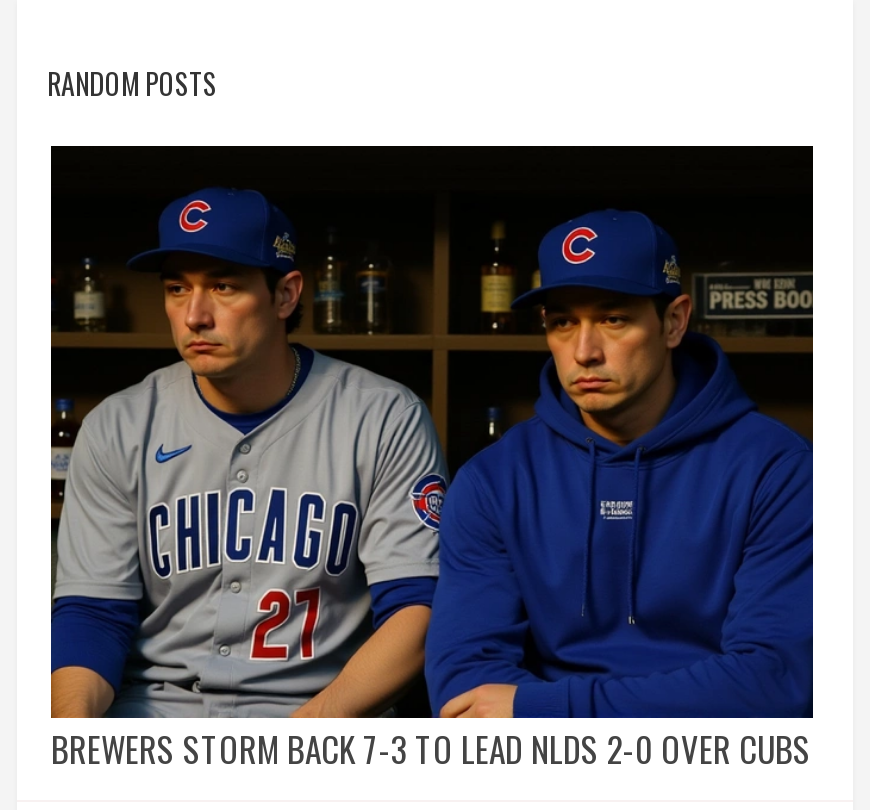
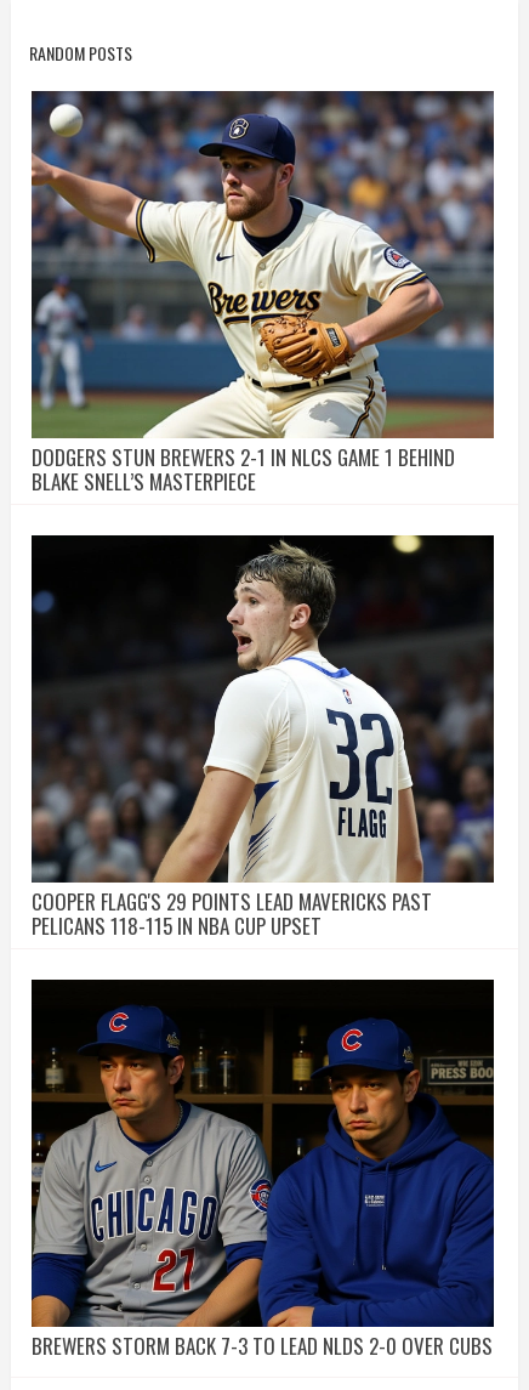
none -> [30,91,495,497] [image] | DODGERS STUN BREWERS 2-1 IN NLCS GAME 1 BEHIND | BLAKE SNELL’S MASTERPIECE
none -> [30,534,495,941] [image] | COOPER FLAGG'S 29 POINTS LEAD MAVERICKS PAST | PELICANS 118-115 IN NBA CUP UPSET

